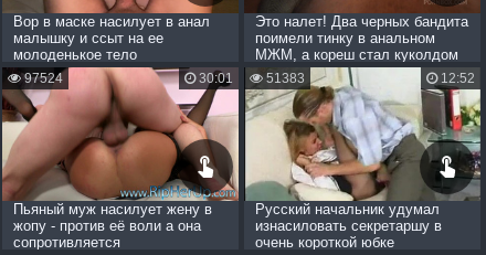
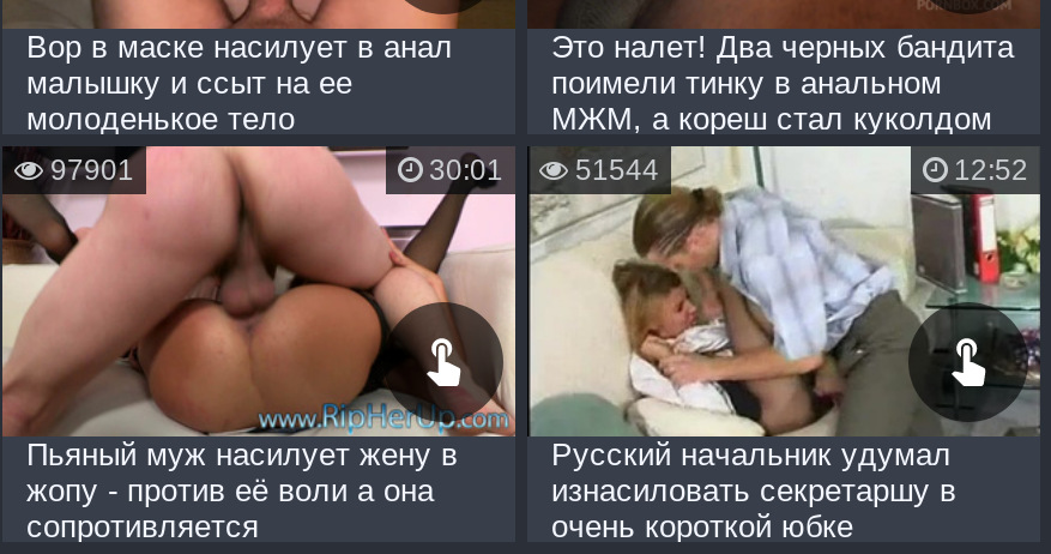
[21,71,63,86] 97524 -> [43,154,134,187] 97901
[196,71,305,86] 30:01 51383 -> [422,154,659,187] 30:01 51544

